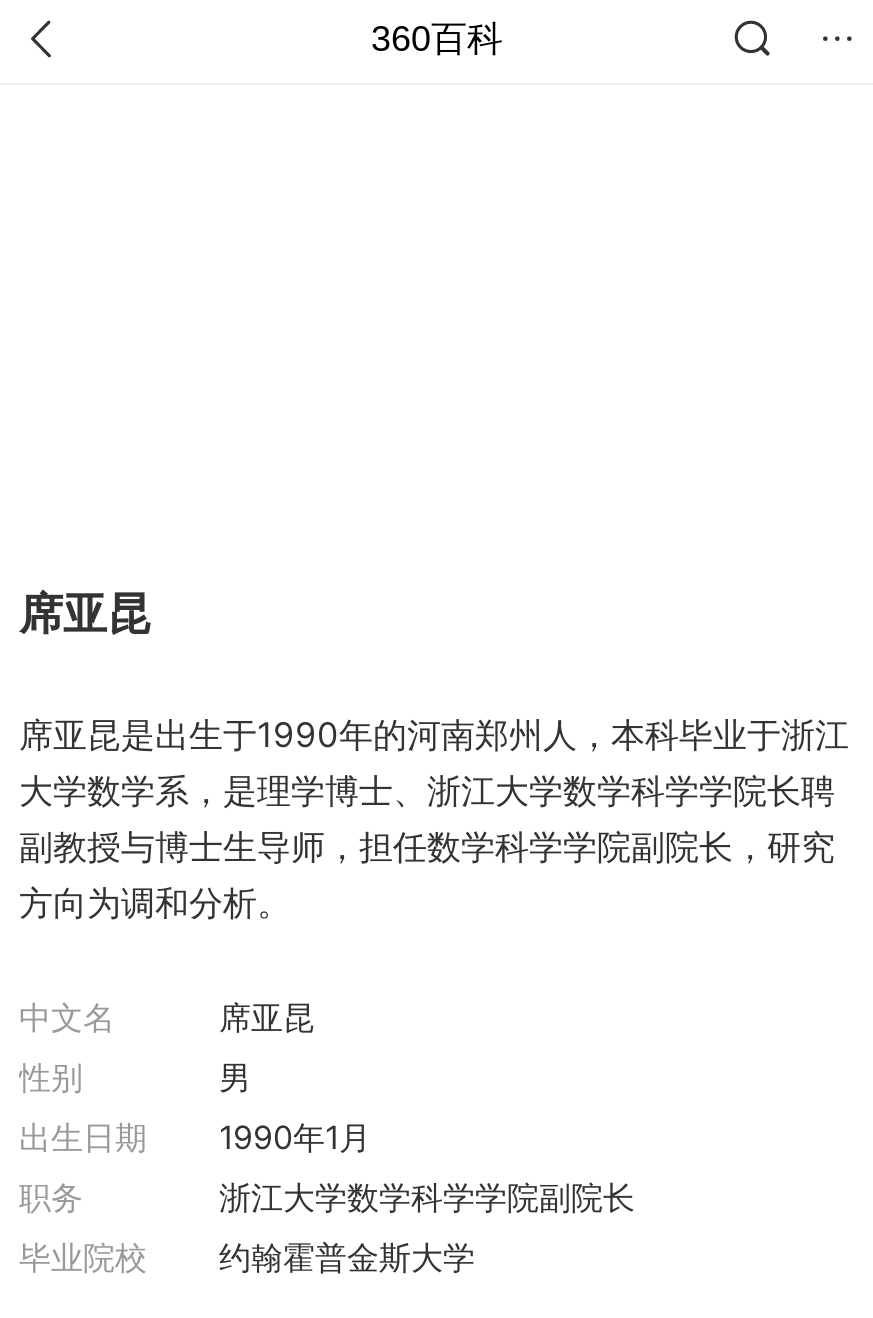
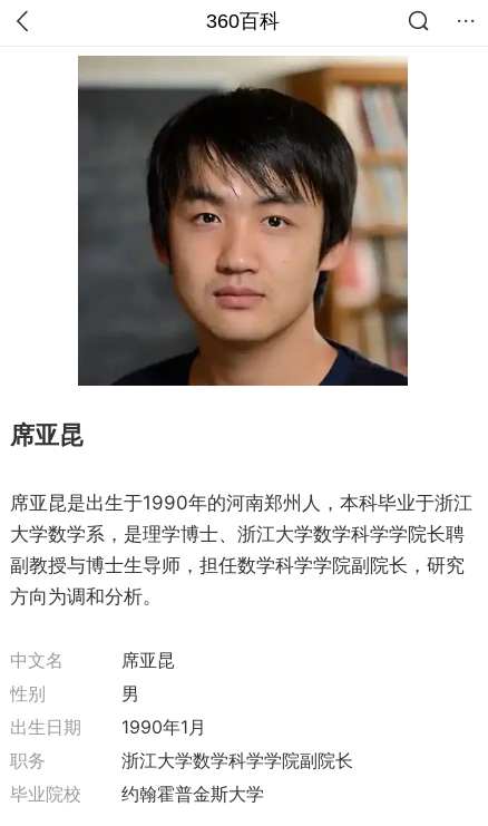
none -> [77,55,409,387] [image]

